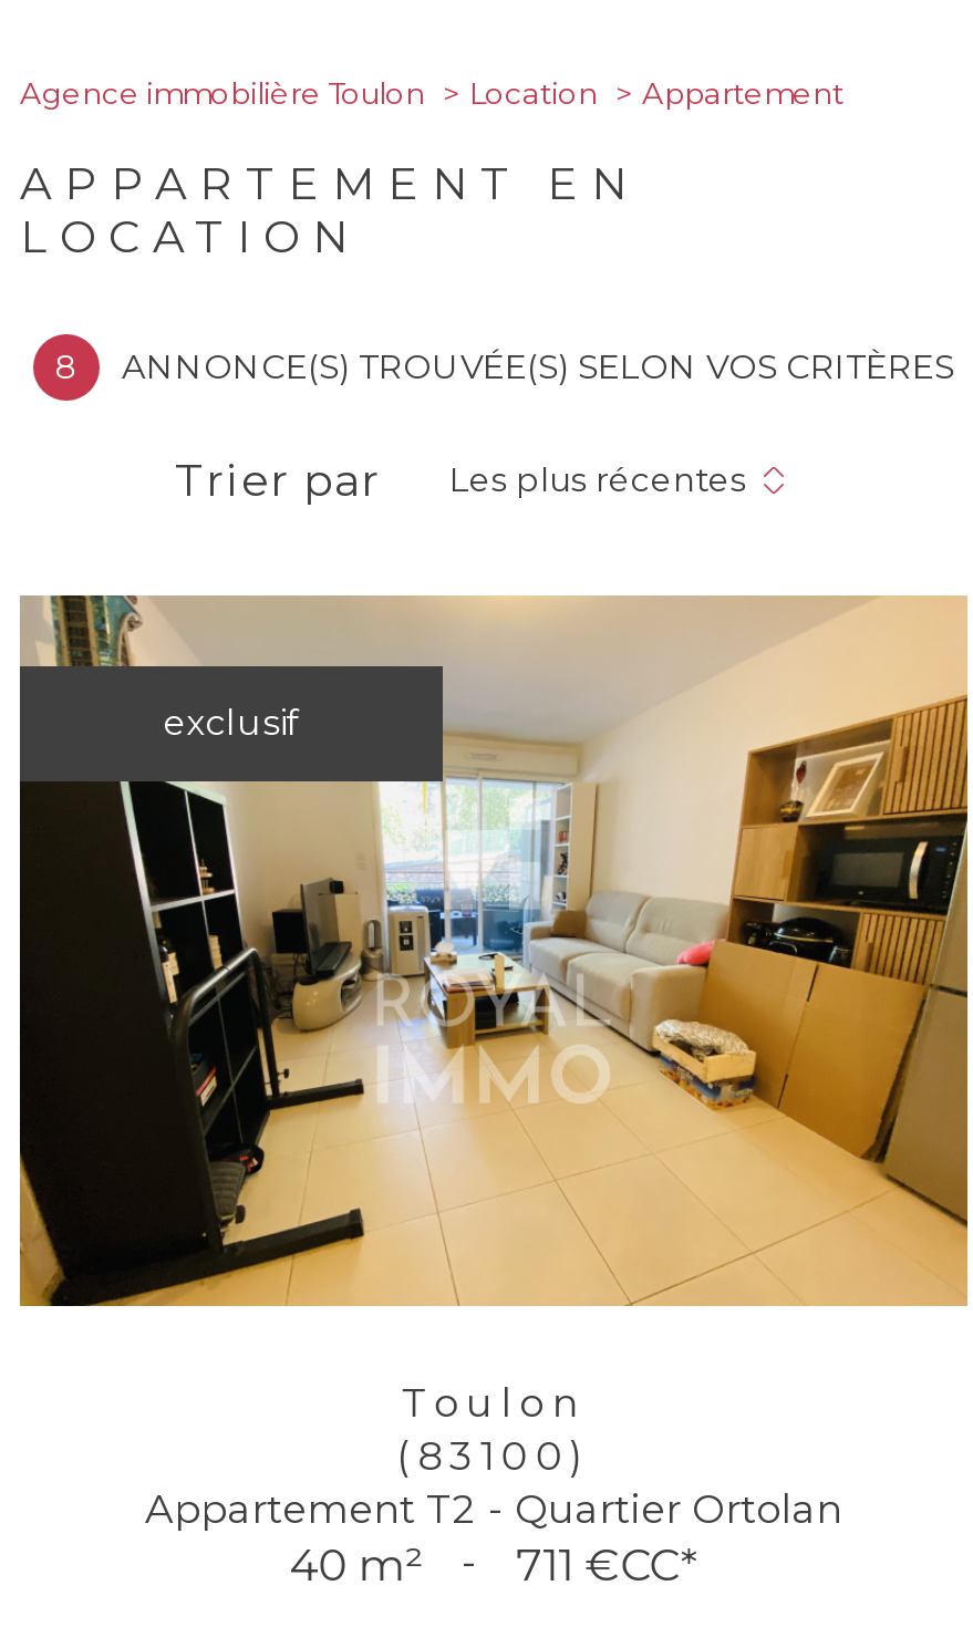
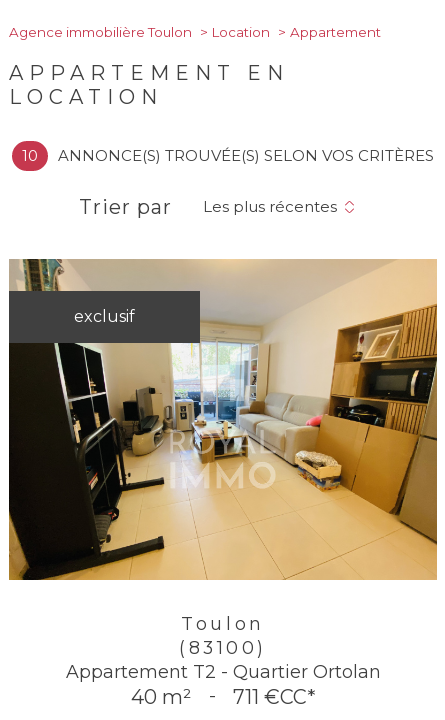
[55,345,954,387] 8 ANNONCE(S) TROUVÉE(S) SELON VOS CRITÈRES -> [22,146,434,165] 10 ANNONCE(S) TROUVÉE(S) SELON VOS CRITÈRES

